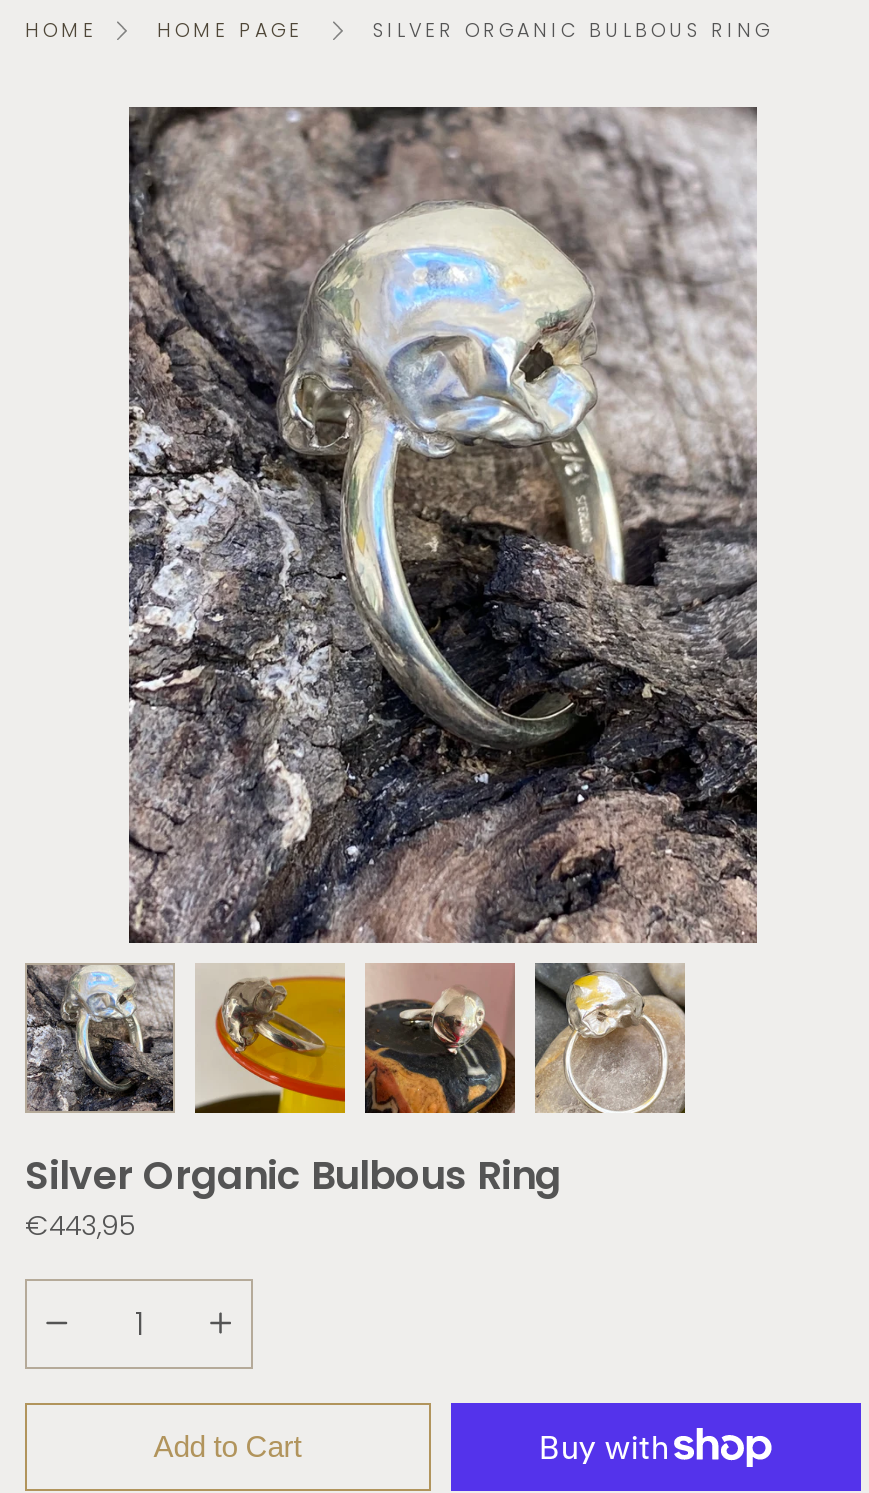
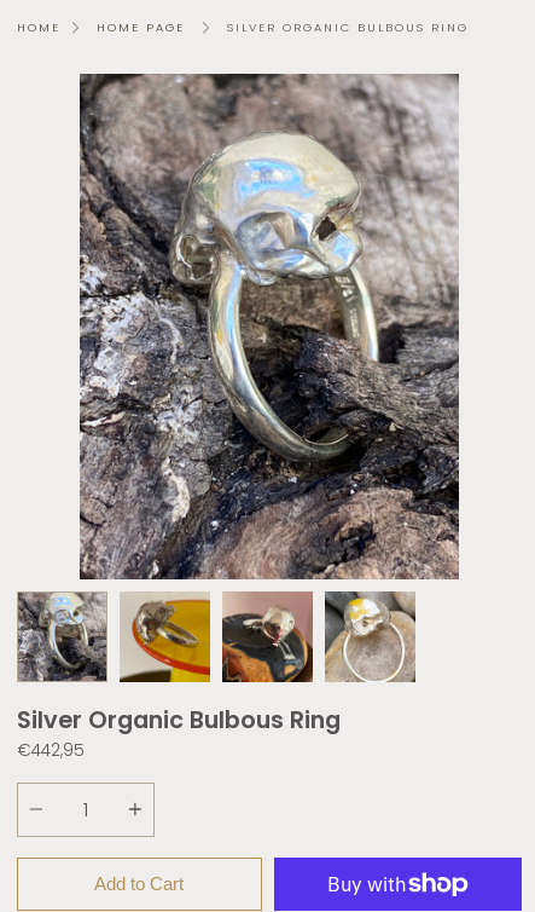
[25,1206,137,1244] €443,95 -> [17,739,85,762] €442,95

